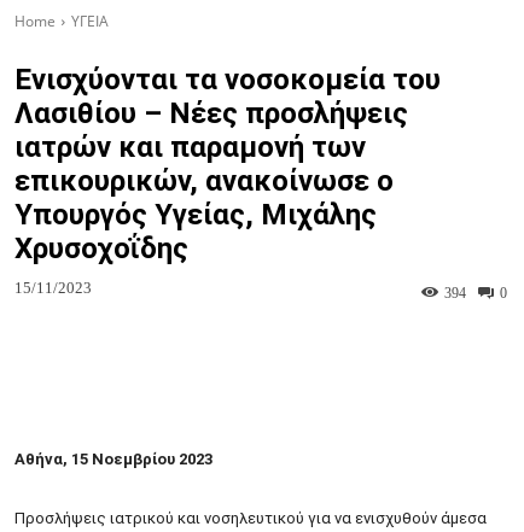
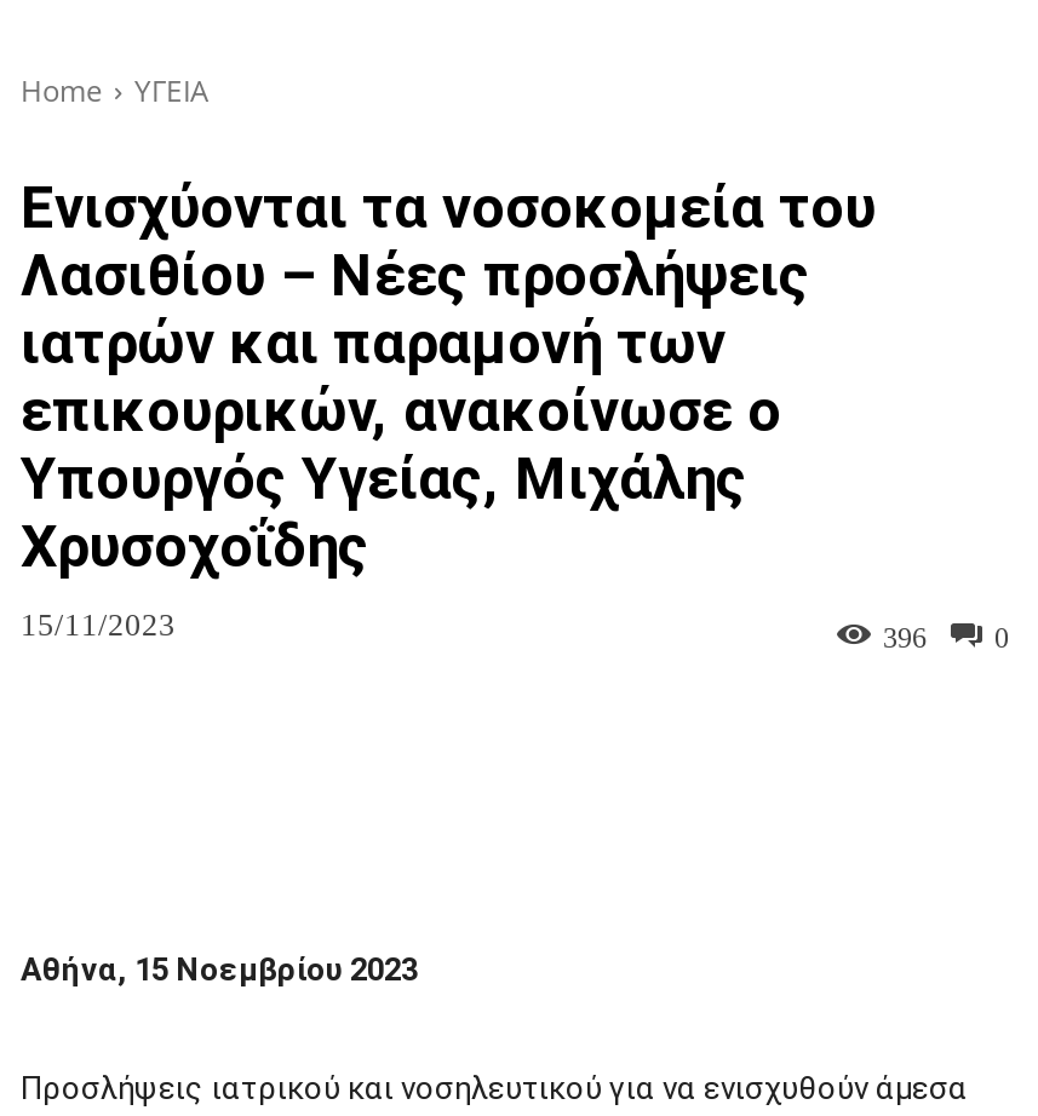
[444,285,507,302] 394 0 -> [883,620,1009,654] 396 0

